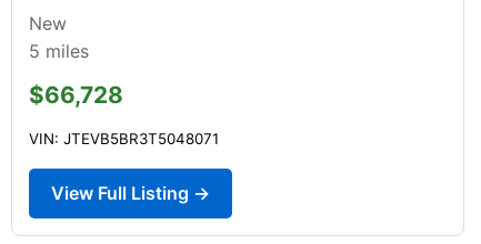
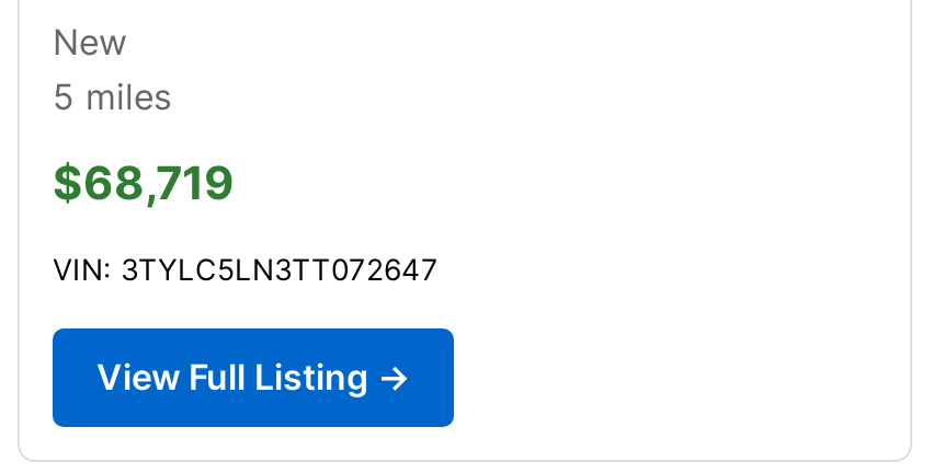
[29,81,123,109] $66,728 -> [53,155,235,210] $68,719
[29,130,219,147] VIN: JTEVB5BR3T5048071 -> [53,252,439,287] VIN: 3TYLC5LN3TT072647

